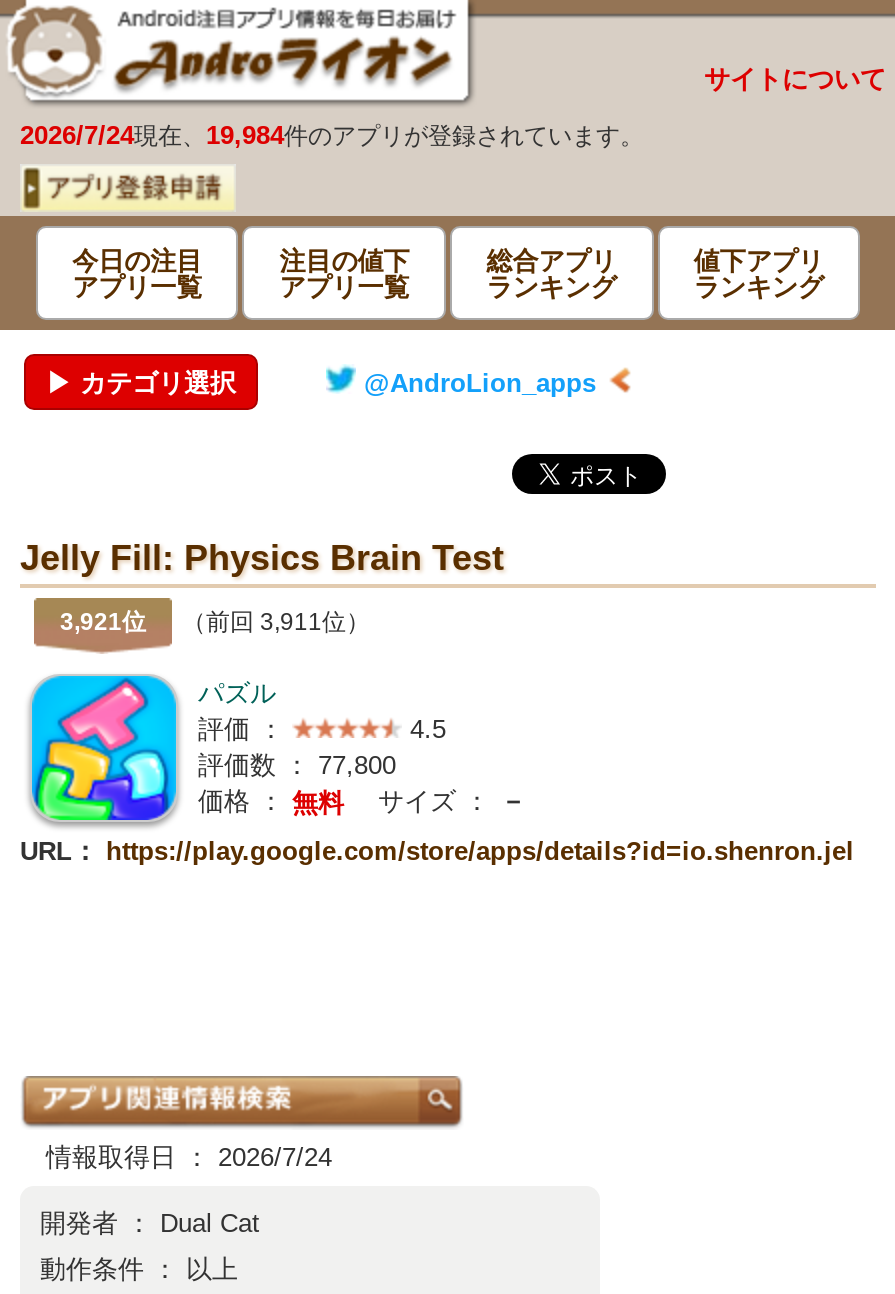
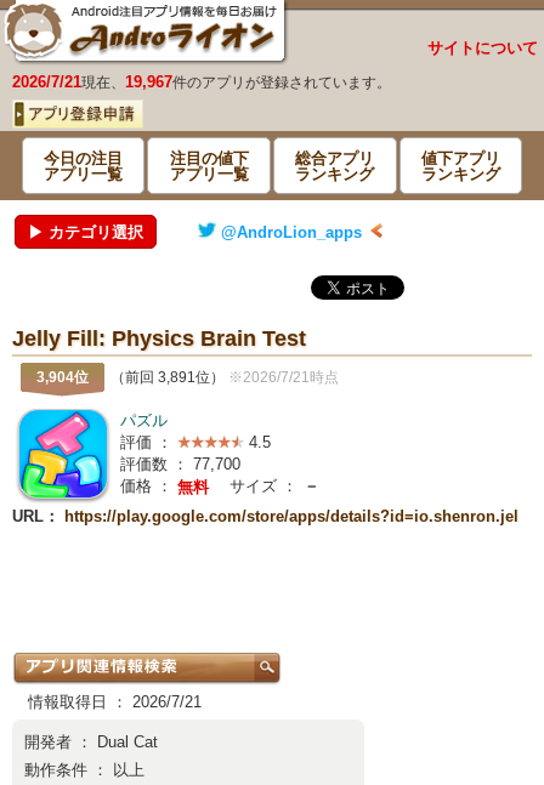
[20,120,644,150] 2026/7/24現在、19,984件のアプリが登録されています。 -> [12,73,391,91] 2026/7/21現在、19,967件のアプリが登録されています。
[60,608,370,636] 3,921位 | （前回 3,911位） -> [36,369,339,386] 3,904位 | （前回 3,891位）※2026/7/21時点
[198,750,396,780] 評価数 ：77,800 -> [120,455,240,473] 評価数 ：77,700
[20,1142,332,1172] 情報取得日 ： 2026/7/24 -> [12,693,202,711] 情報取得日 ： 2026/7/21

